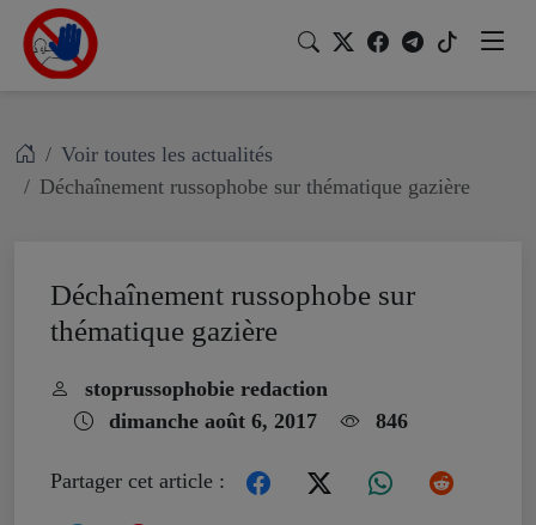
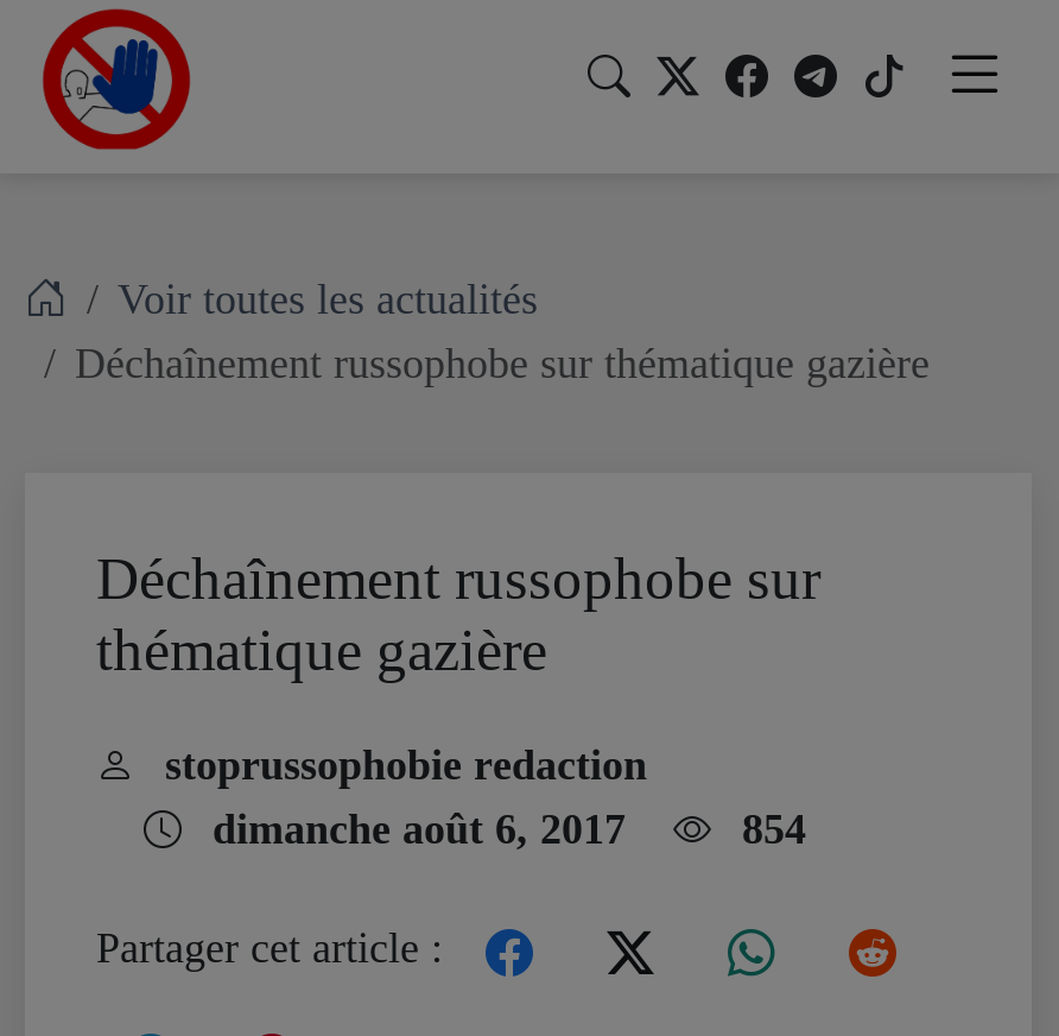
[370,409,408,433] 846 -> [730,806,806,853] 854

